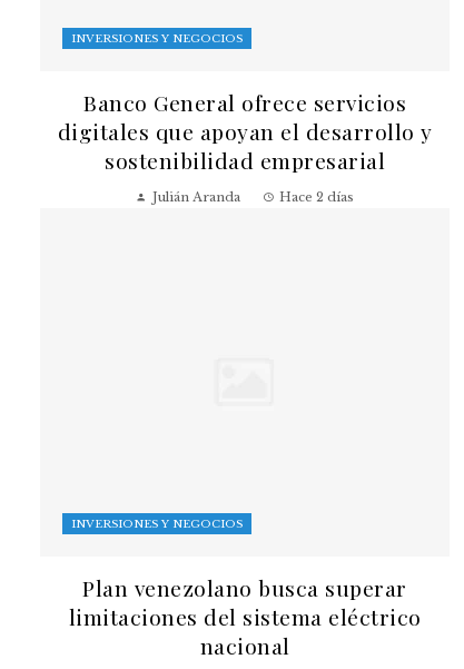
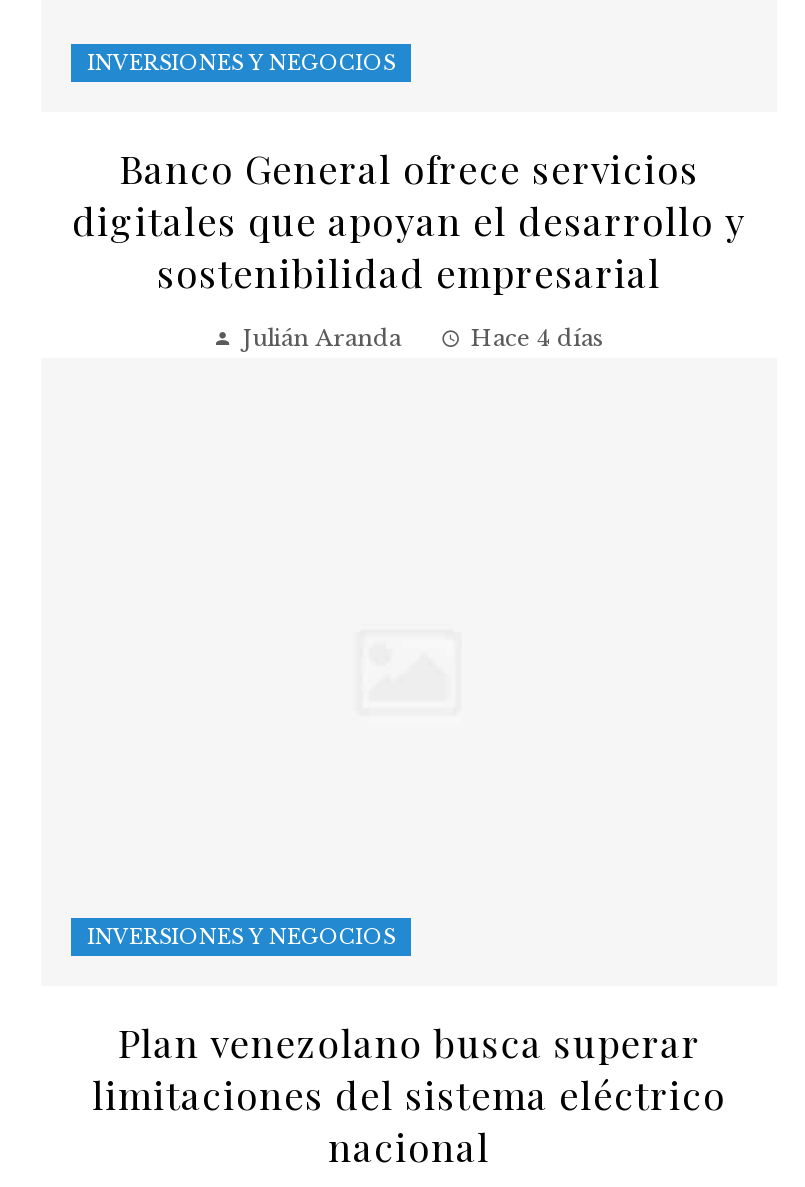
[279,189,354,204] Hace 2 días -> [471,325,605,353] Hace 4 días

